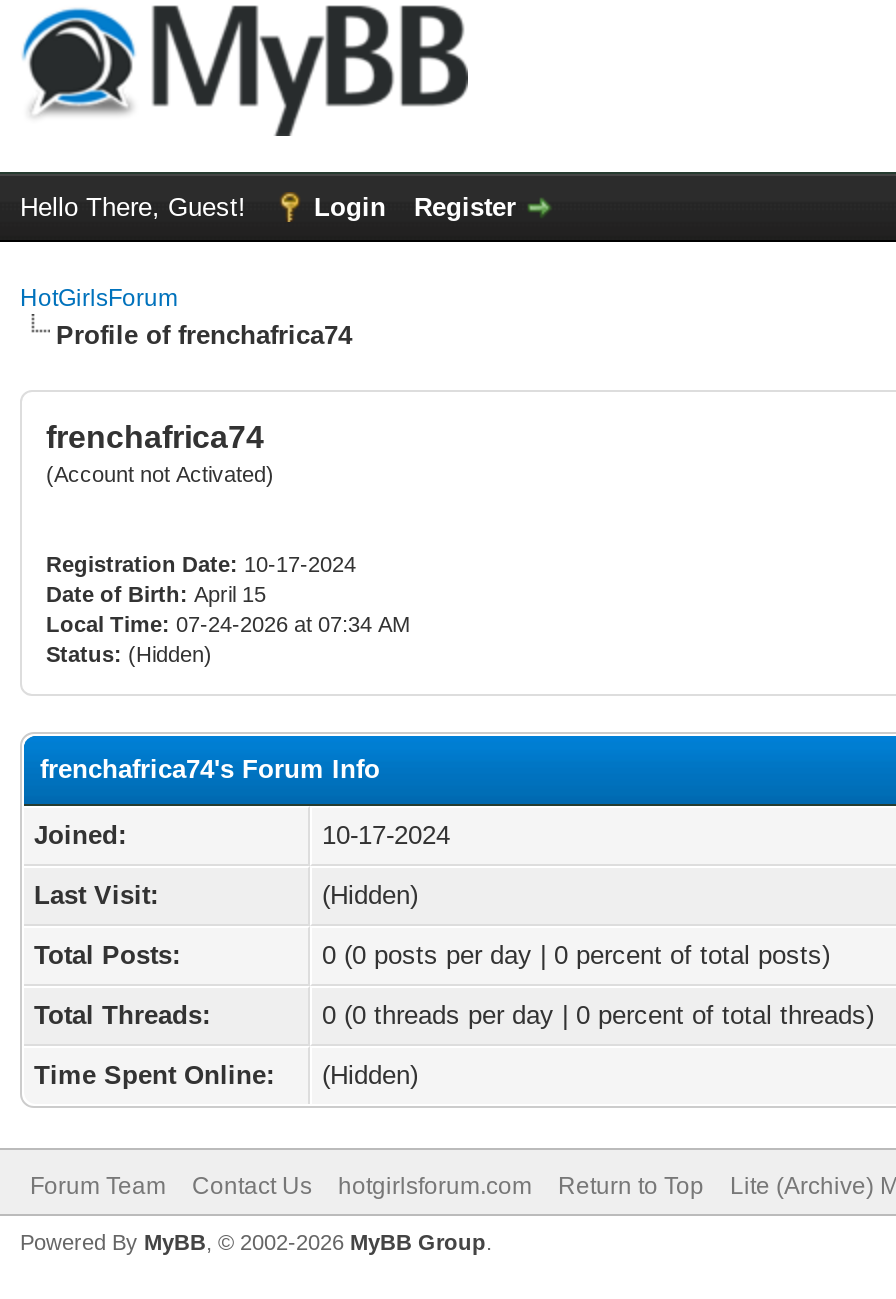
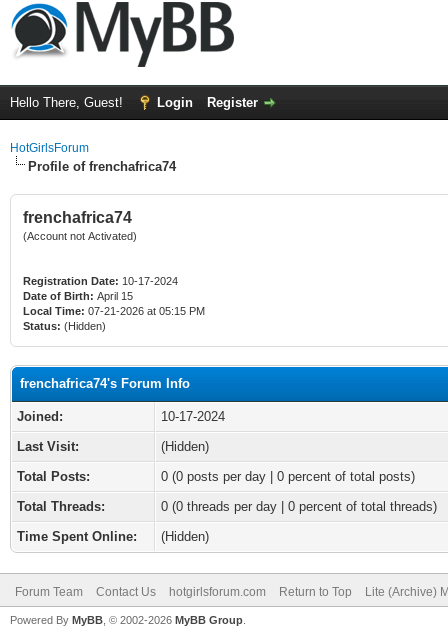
[46,612,410,636] Local Time: 07-24-2026 at 07:34 AM -> [23,305,205,317] Local Time: 07-21-2026 at 05:15 PM

